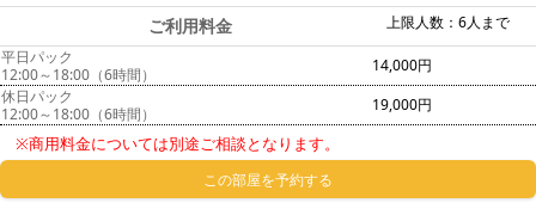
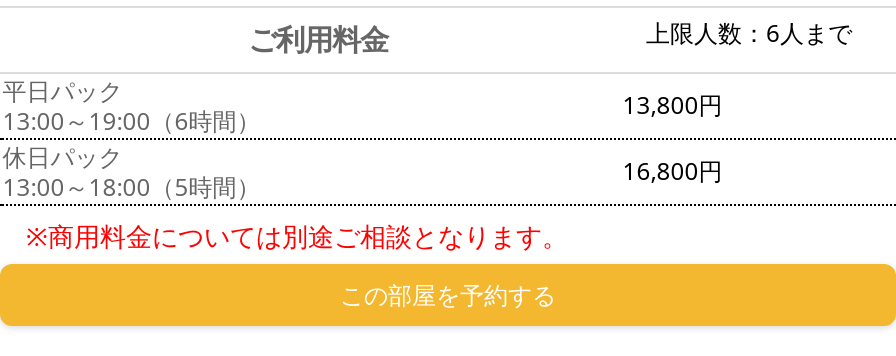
[372,55,432,75] 14,000円 -> [623,88,723,122] 13,800円
[1,64,156,85] 12:00～18:00（6時間） -> [2,104,260,138] 13:00～19:00（6時間）
[372,95,432,115] 19,000円 -> [623,154,723,188] 16,800円
[1,104,156,124] 12:00～18:00（6時間） -> [2,170,260,204] 13:00～18:00（5時間）

